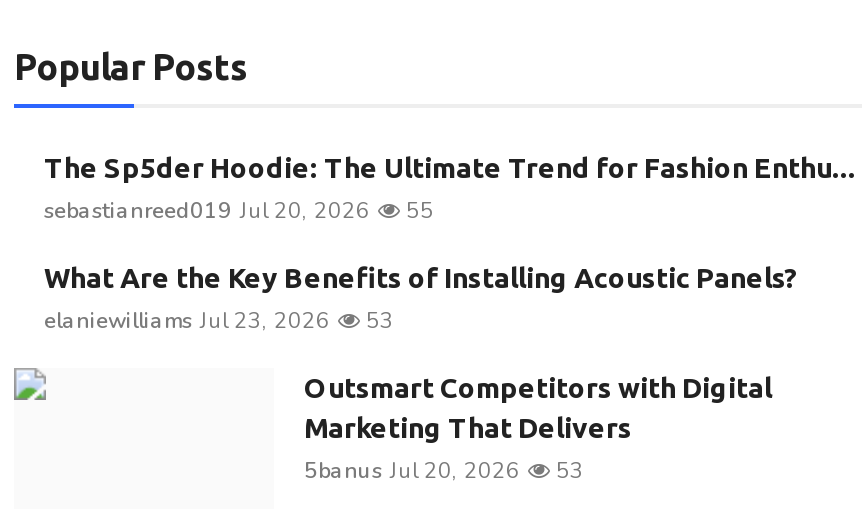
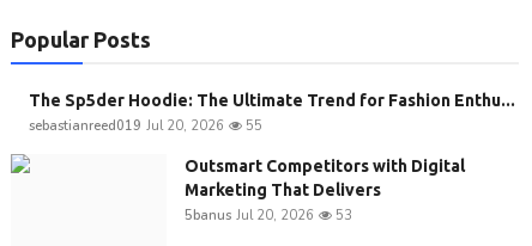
[44,261,798,335] What Are the Key Benefits of Installing Acoustic Panels? | elaniewilliams Jul 23, 2026 | 53 -> none

